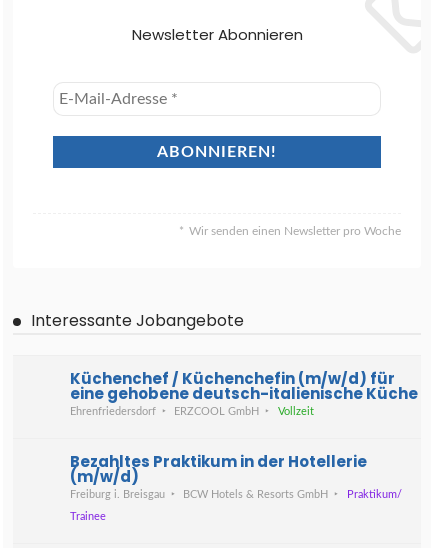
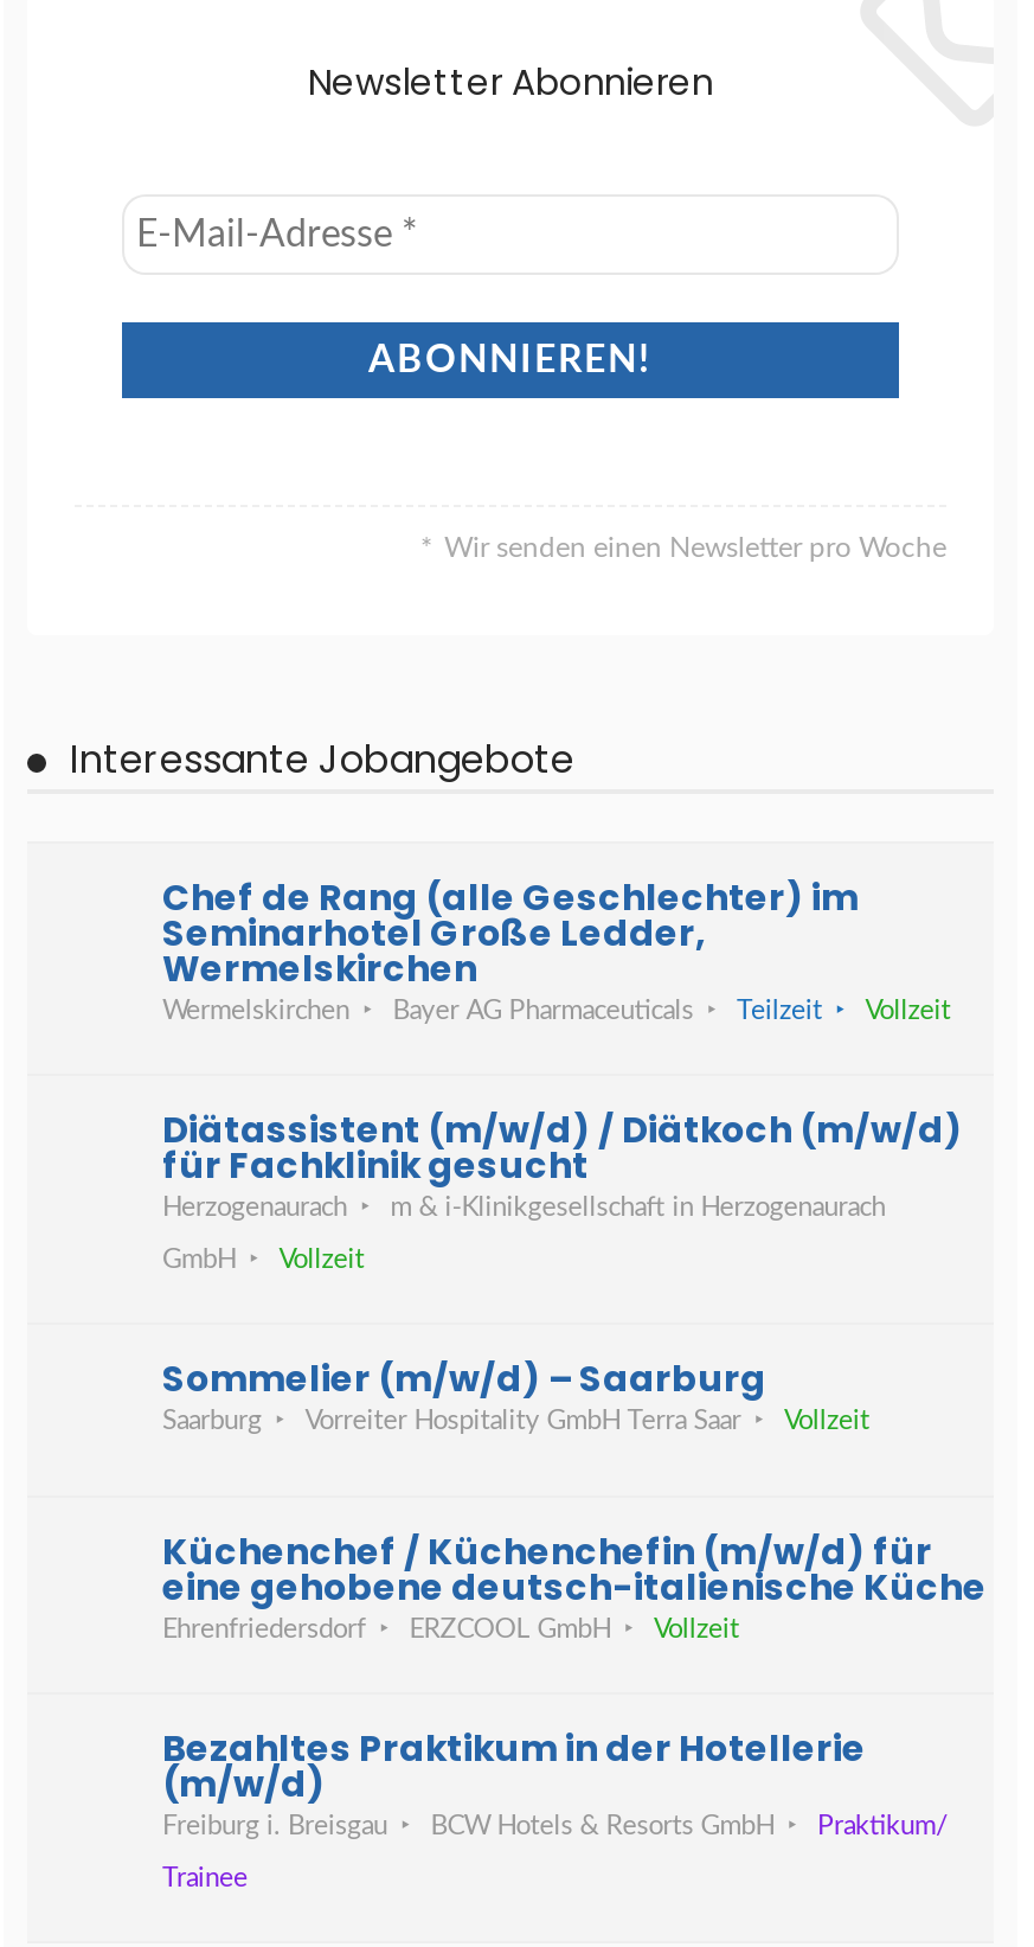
none -> [162,873,963,1434] Chef de Rang (alle Geschlechter) im | Seminarhotel Große Ledder, | Wermelskirchen | Wermelskirchen | Bayer AG Pharmaceuticals | Teilzeit | Vollzeit | Diätassistent (m/w/d) / Diätkoch (m/w/d) | für Fachklinik gesucht | Herzogenaurach | m & i-Klinikgesellschaft in Herzogenaurach | GmbH | Vollzeit | Sommelier (m/w/d) – Saarburg | Saarburg | Vorreiter Hospitality GmbH Terra Saar | Vollzeit

